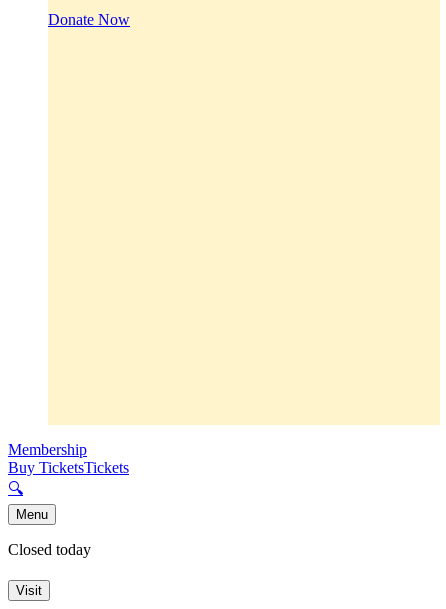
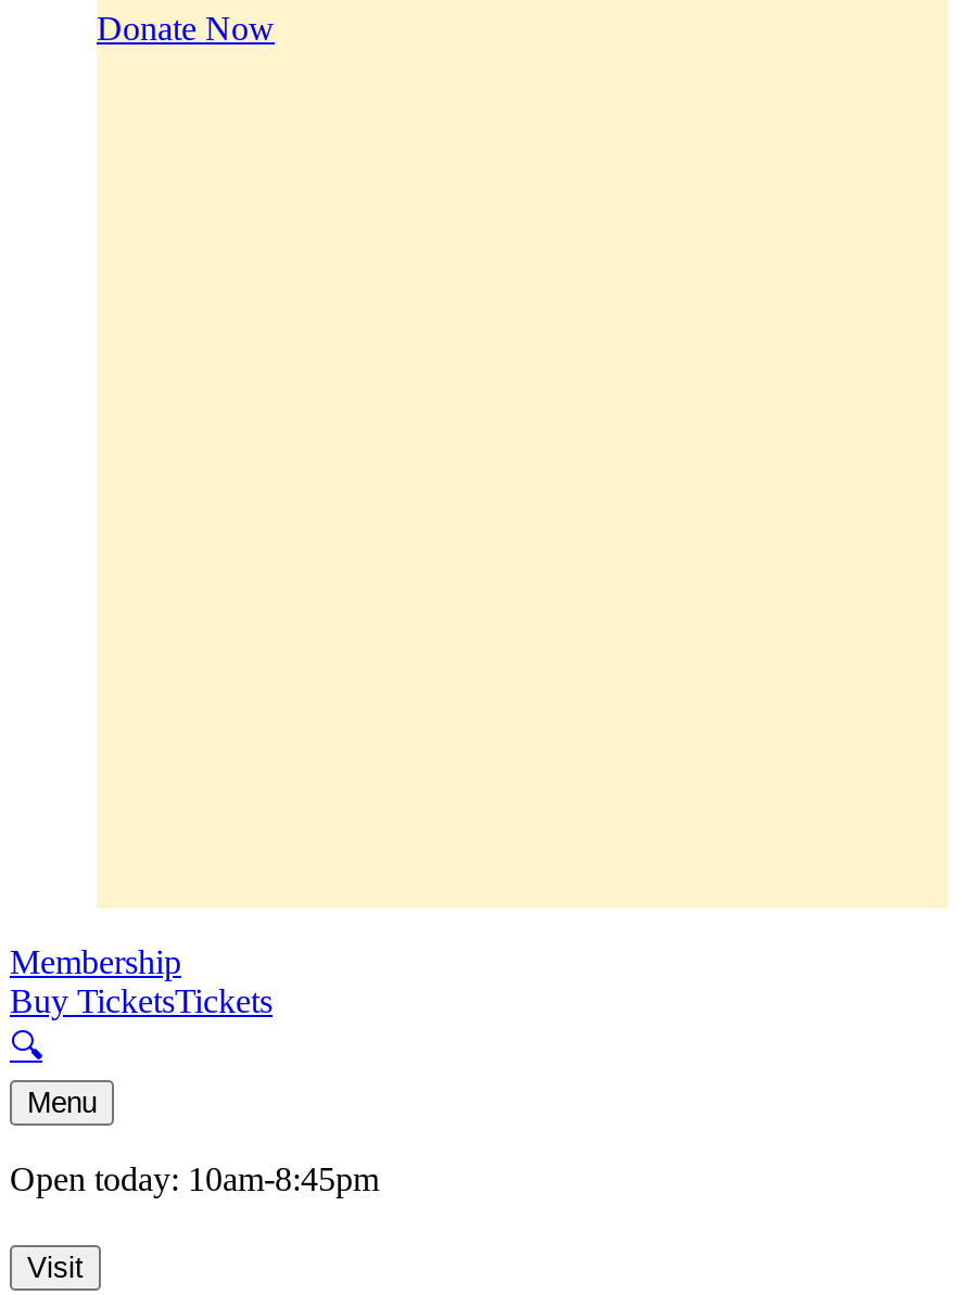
[8,541,91,558] Closed today -> [10,1161,379,1198] Open today: 10am-8:45pm

